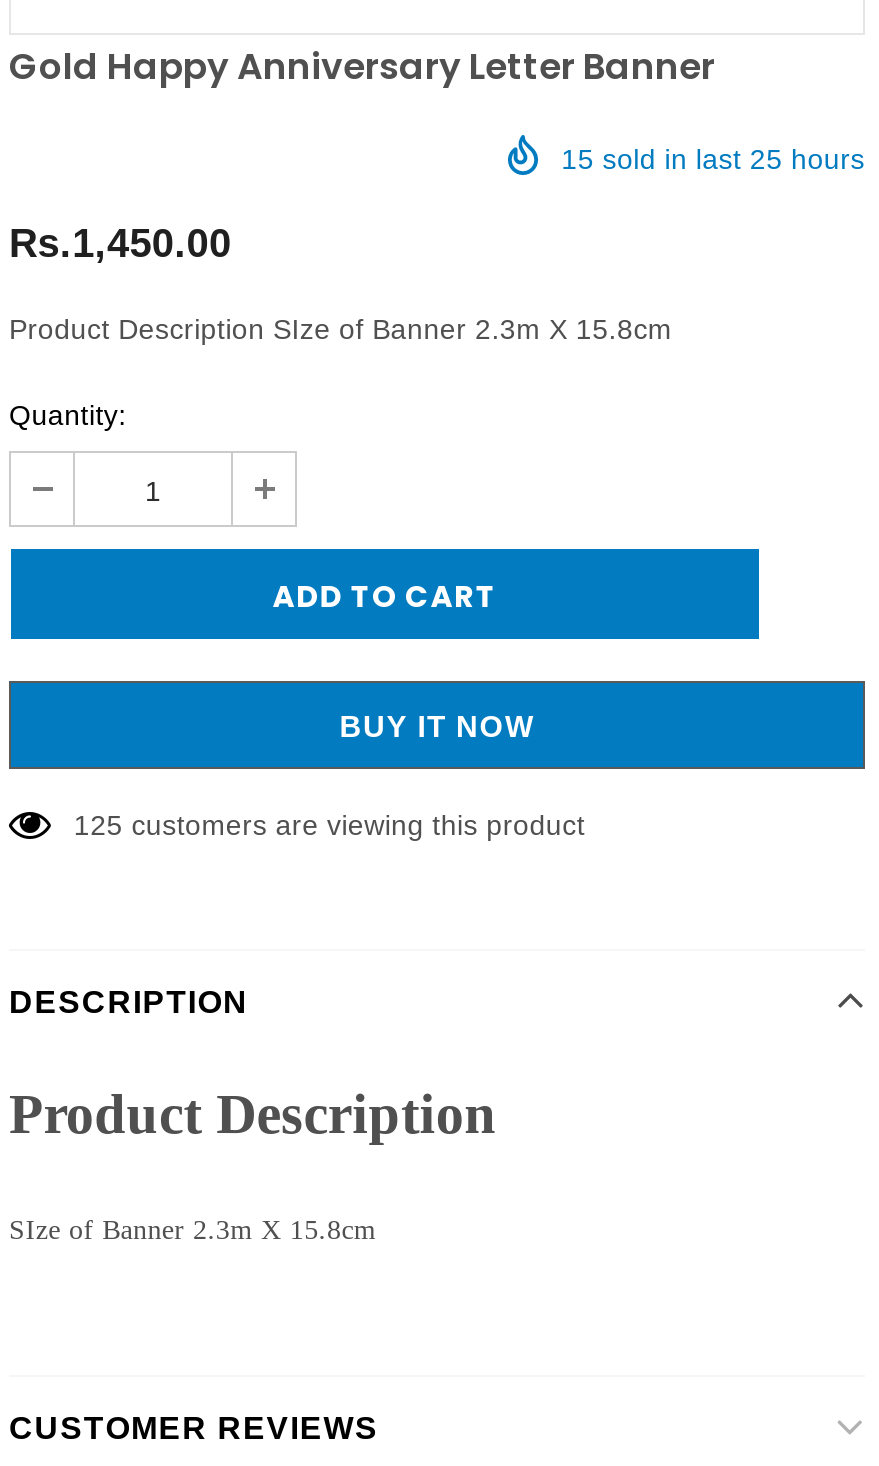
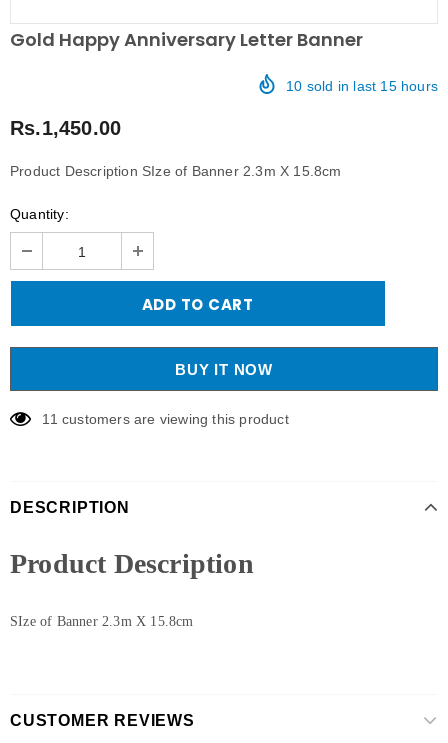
[561,143,865,175] 15 sold in last 25 hours -> [286,78,438,94] 10 sold in last 15 hours
[74,809,585,841] 125 customers are viewing this product -> [42,411,289,427] 11 customers are viewing this product

